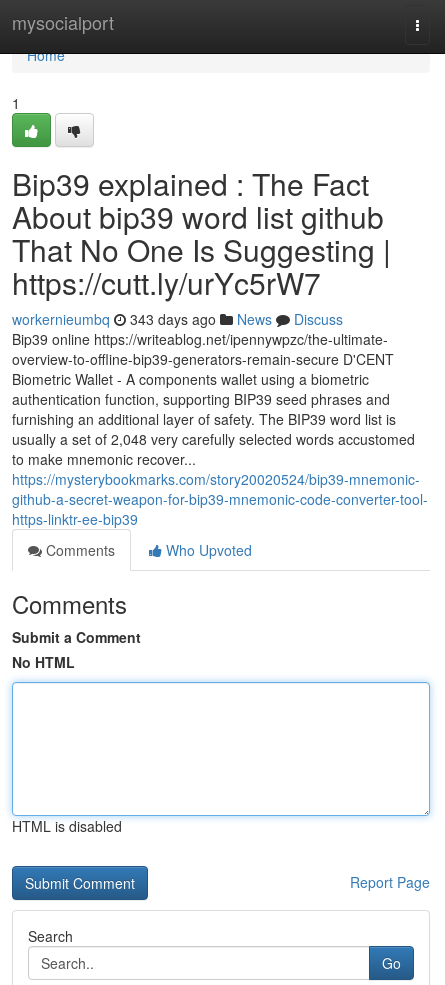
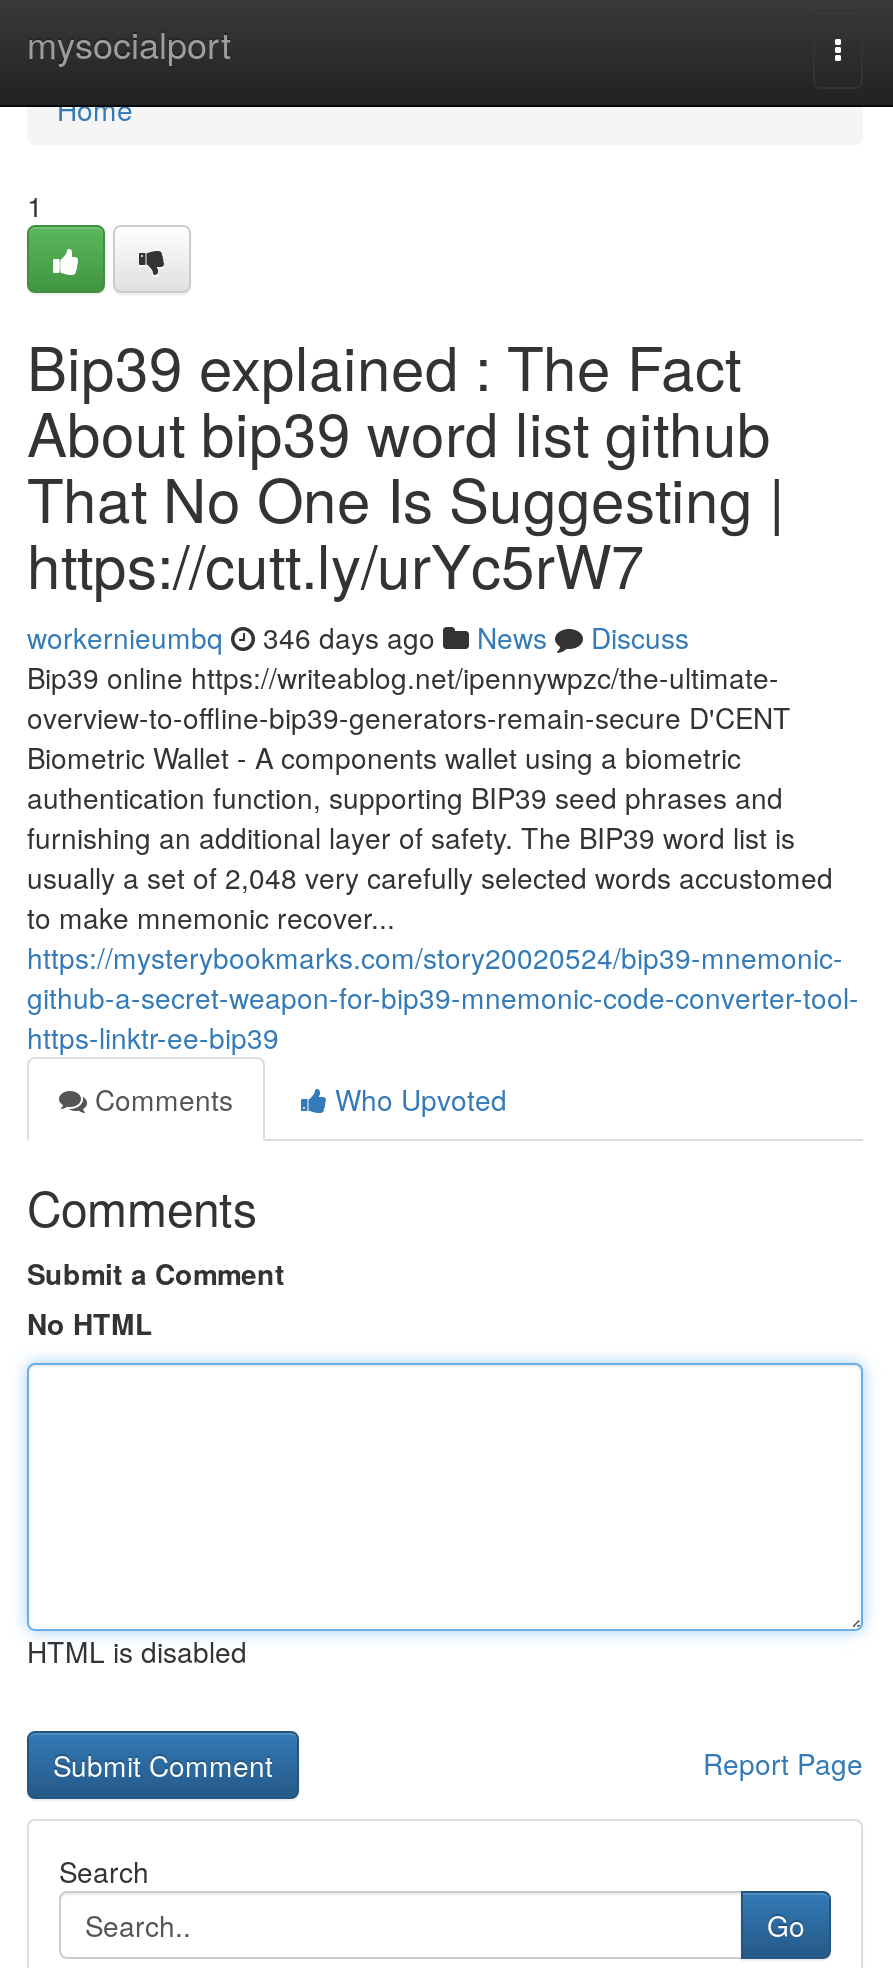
[12,309,343,329] workernieumbq 343 days ago News Discuss -> [27,617,689,657] workernieumbq 346 days ago News Discuss

